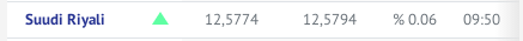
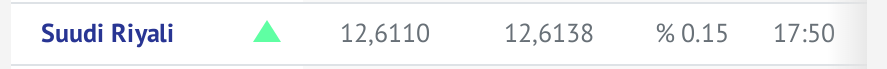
[204,9,258,29] 12,5774 -> [340,16,430,50] 12,6110
[302,9,356,29] 12,5794 -> [504,16,594,50] 12,6138
[393,9,437,29] % 0.06 -> [655,16,729,50] % 0.15
[463,9,500,29] 09:50 -> [773,16,835,50] 17:50

